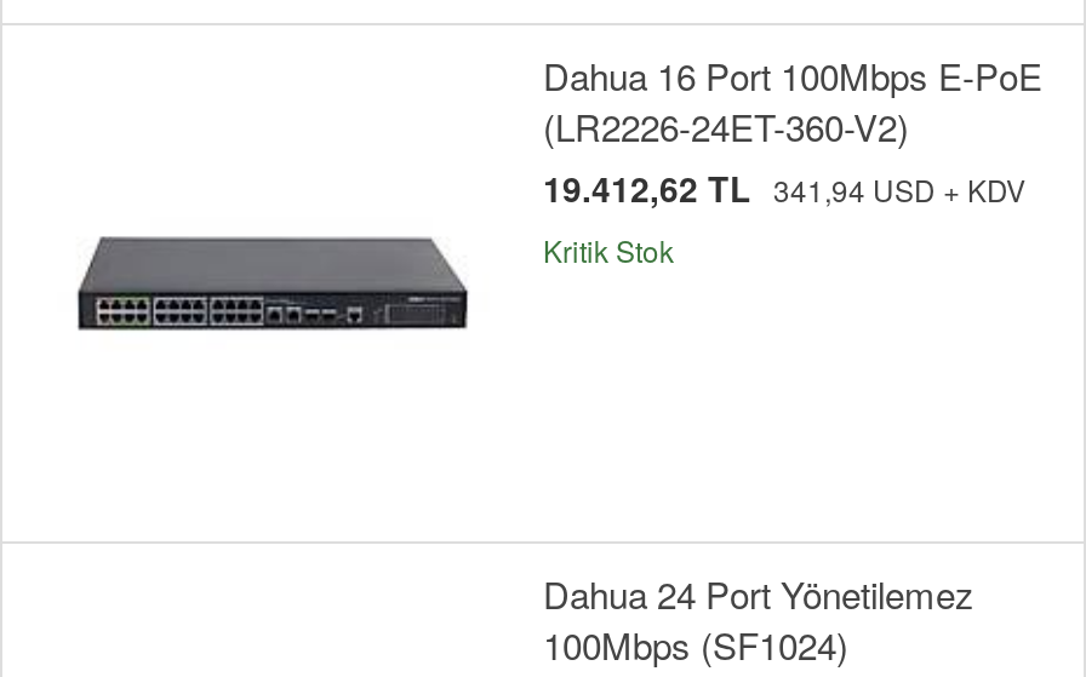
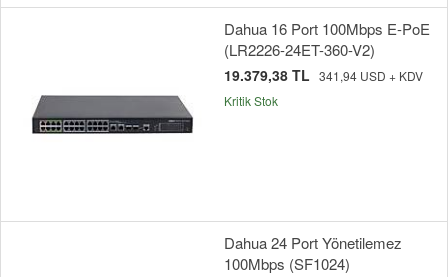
[543,164,1025,213] 19.412,62 TL 341,94 USD + KDV -> [224,65,423,85] 19.379,38 TL 341,94 USD + KDV

